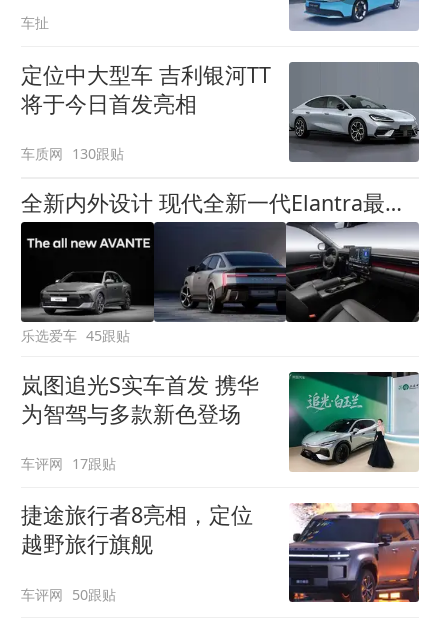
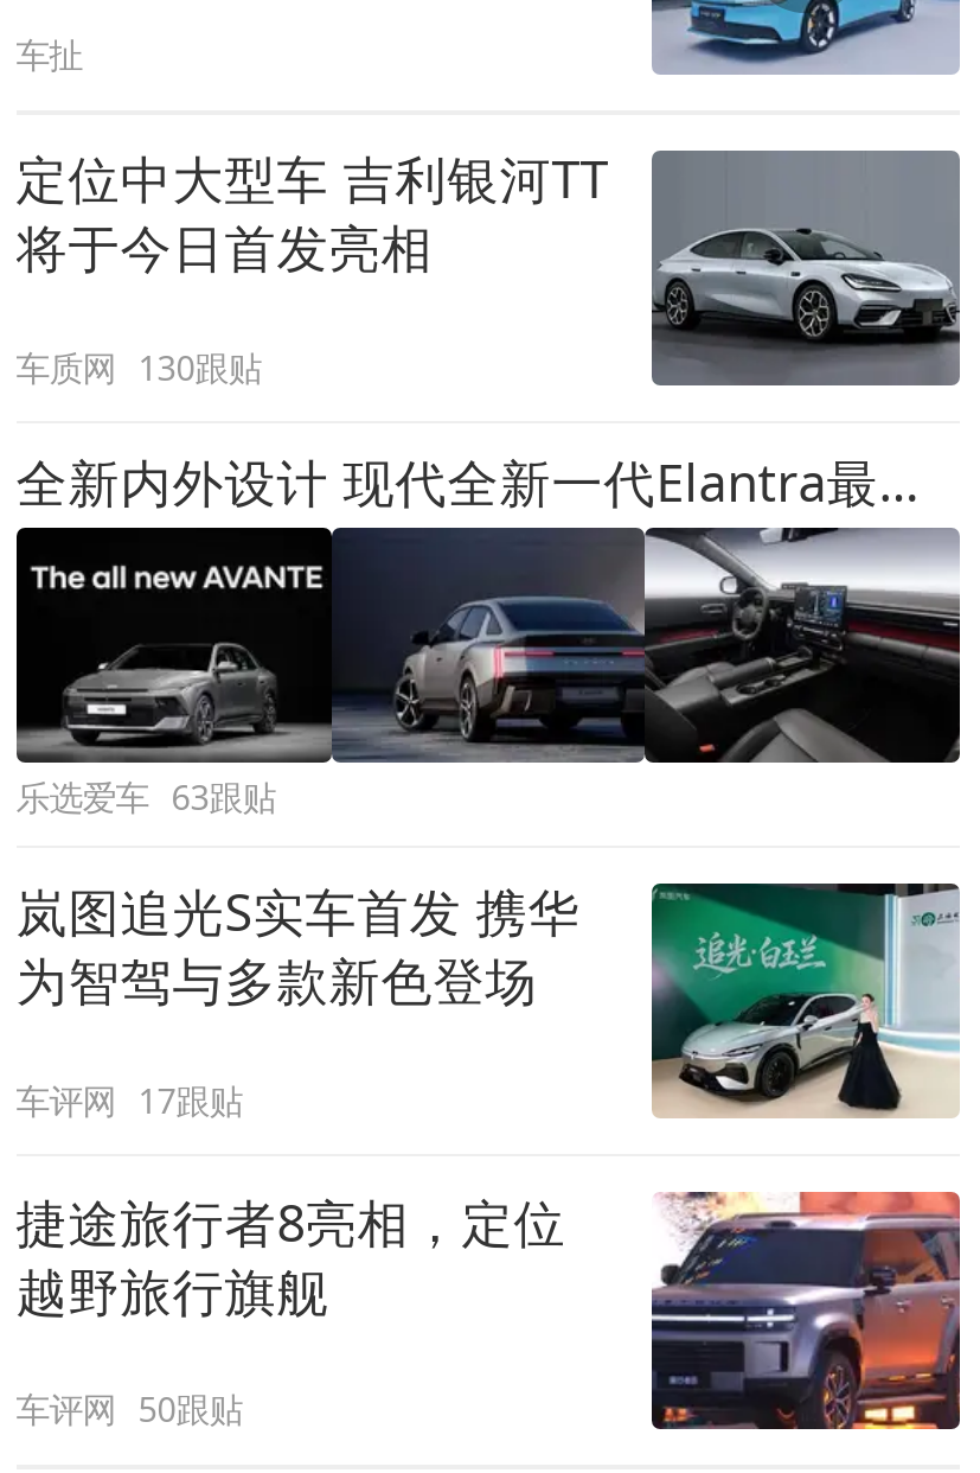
[21,326,130,345] 乐选爱车 45跟贴 -> [16,774,276,820] 乐选爱车 63跟贴

